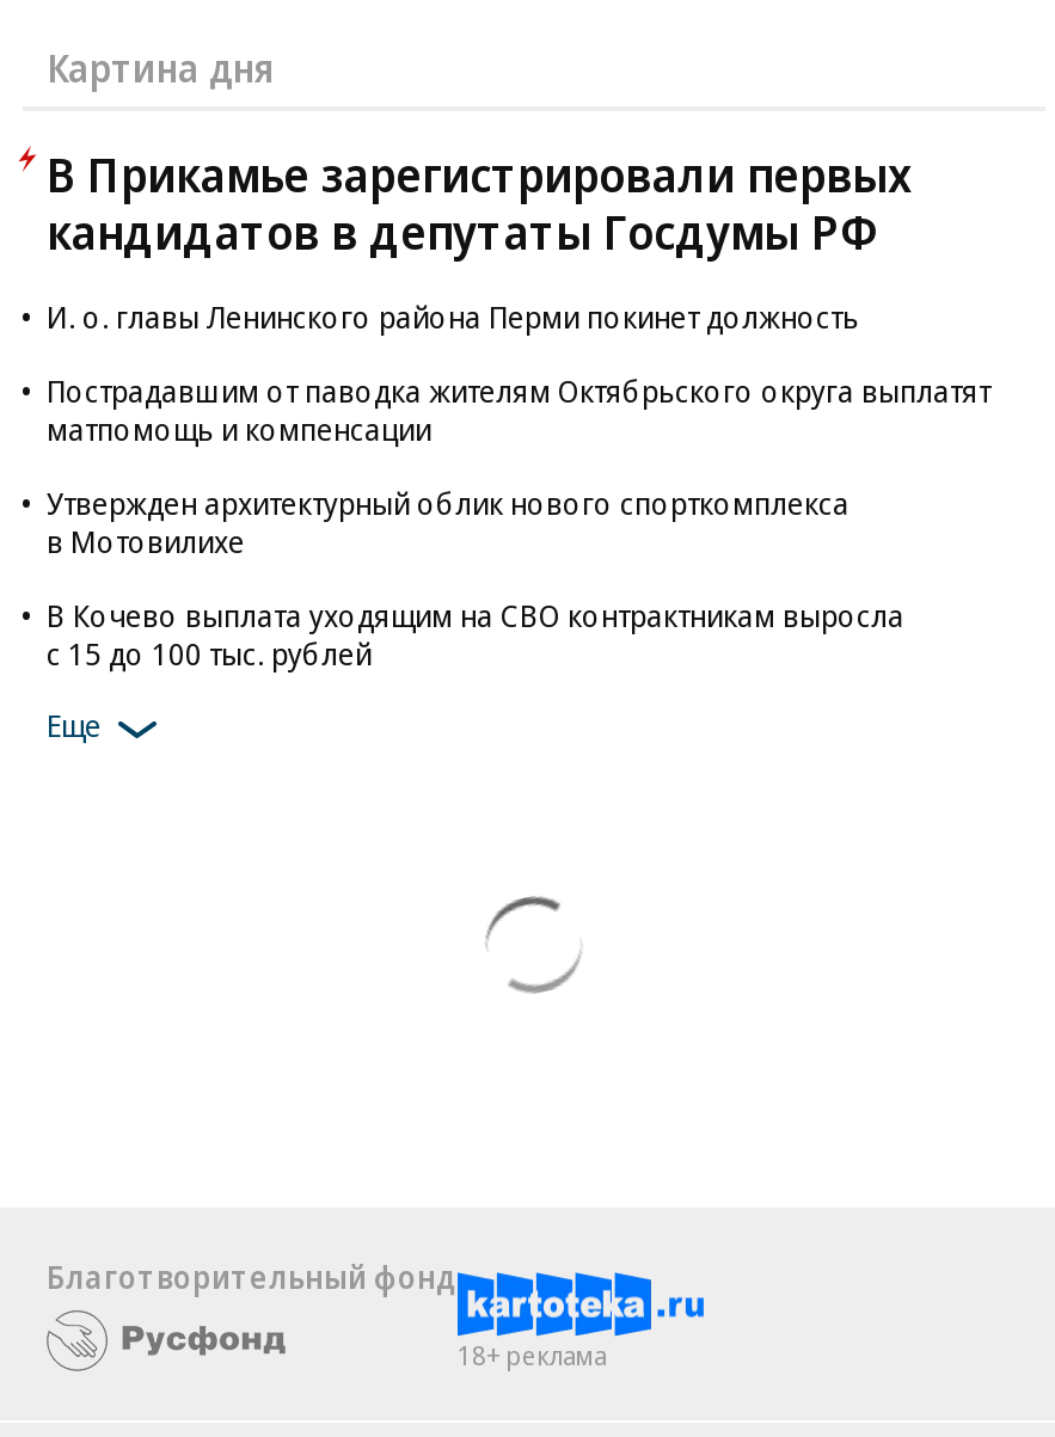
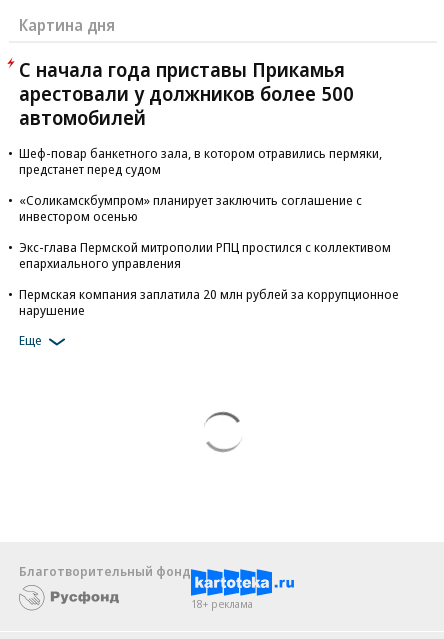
[47,142,912,264] В Прикамье зарегистрировали первых | кандидатов в депутаты Госдумы РФ -> [19,56,354,131] С начала года приставы Прикамья | арестовали у должников более 500 | автомобилей
[47,295,859,338] И. о. главы Ленинского района Перми покинет должность -> [19,144,382,178] Шеф-повар банкетного зала, в котором отравились пермяки, | предстанет перед судом
[47,369,990,450] Пострадавшим от паводка жителям Октябрьского округа выплатят | матпомощь и компенсации -> [19,191,362,225] «Соликамскбумпром» планирует заключить соглашение с | инвестором осенью
[47,481,849,563] Утвержден архитектурный облик нового спорткомплекса | в Мотовилихе -> [19,238,391,272] Экс-глава Пермской митрополии РПЦ простился с коллективом | епархиального управления
[47,594,904,675] В Кочево выплата уходящим на СВО контрактникам выросла | с 15 до 100 тыс. рублей -> [19,285,399,319] Пермская компания заплатила 20 млн рублей за коррупционное | нарушение

